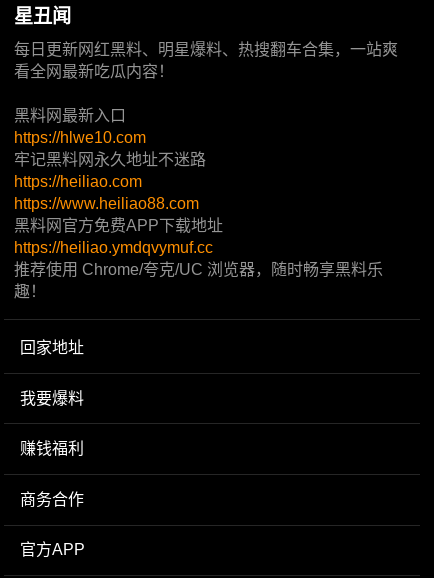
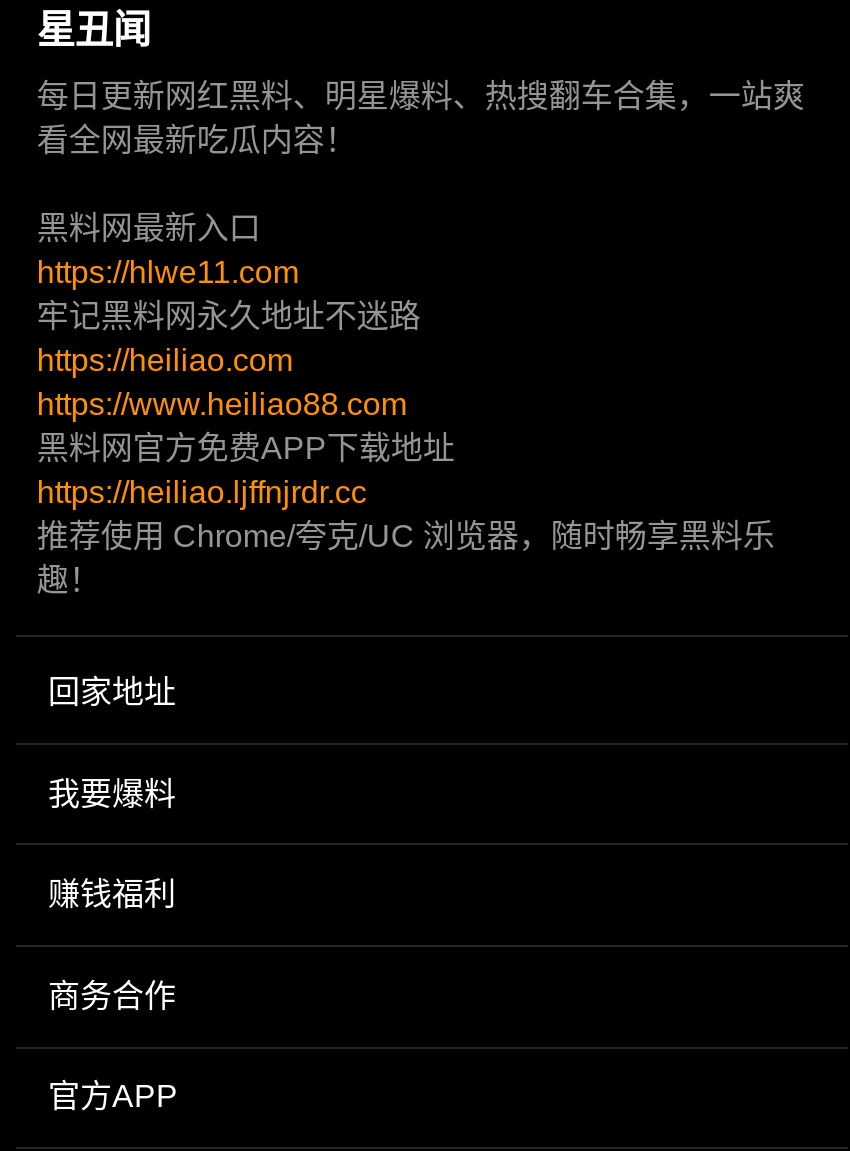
[14,129,146,146] https://hlwe10.com -> [37,255,299,289] https://hlwe11.com
[14,239,213,256] https://heiliao.ymdqvymuf.cc -> [37,475,367,509] https://heiliao.ljffnjrdr.cc

